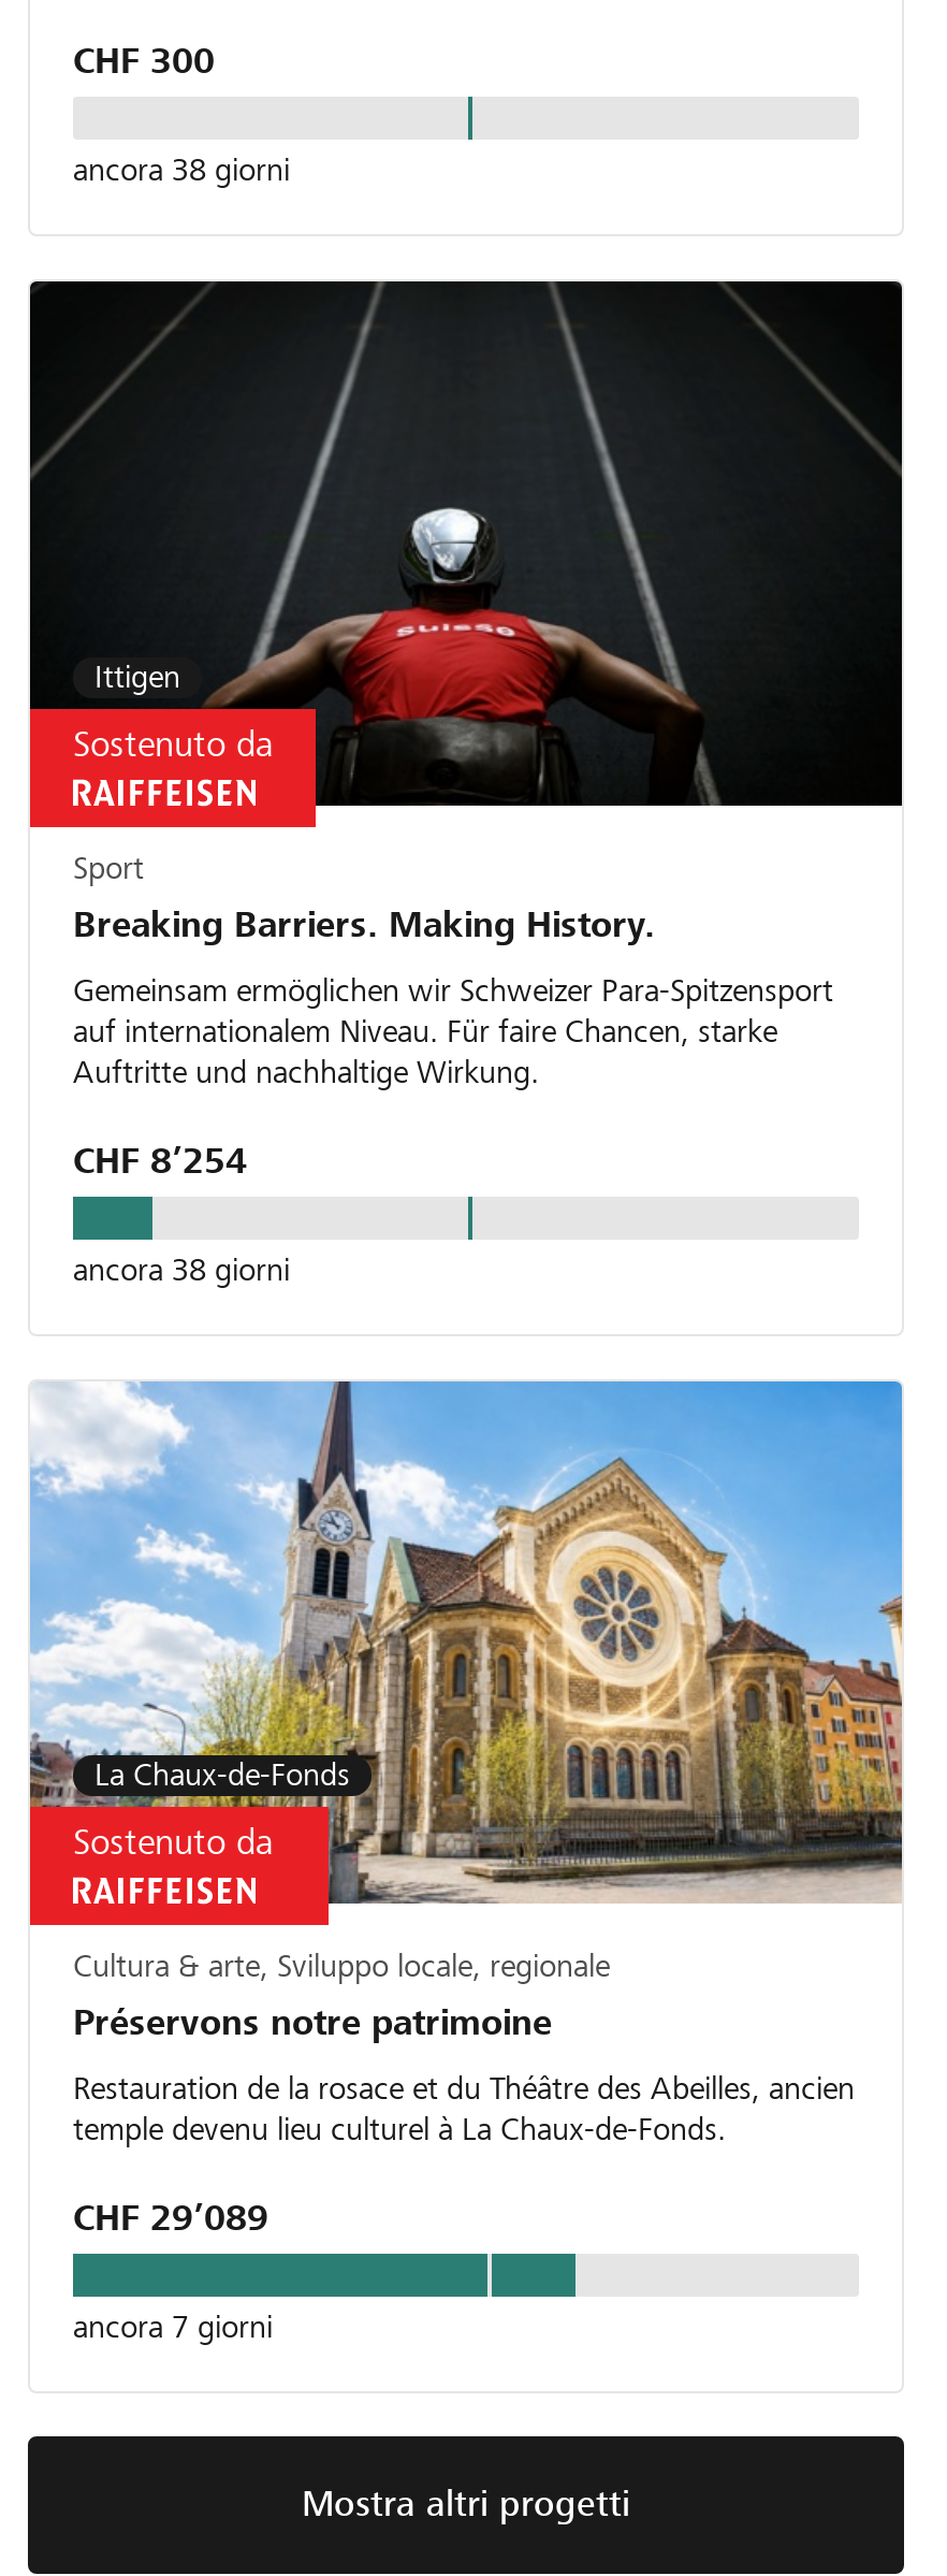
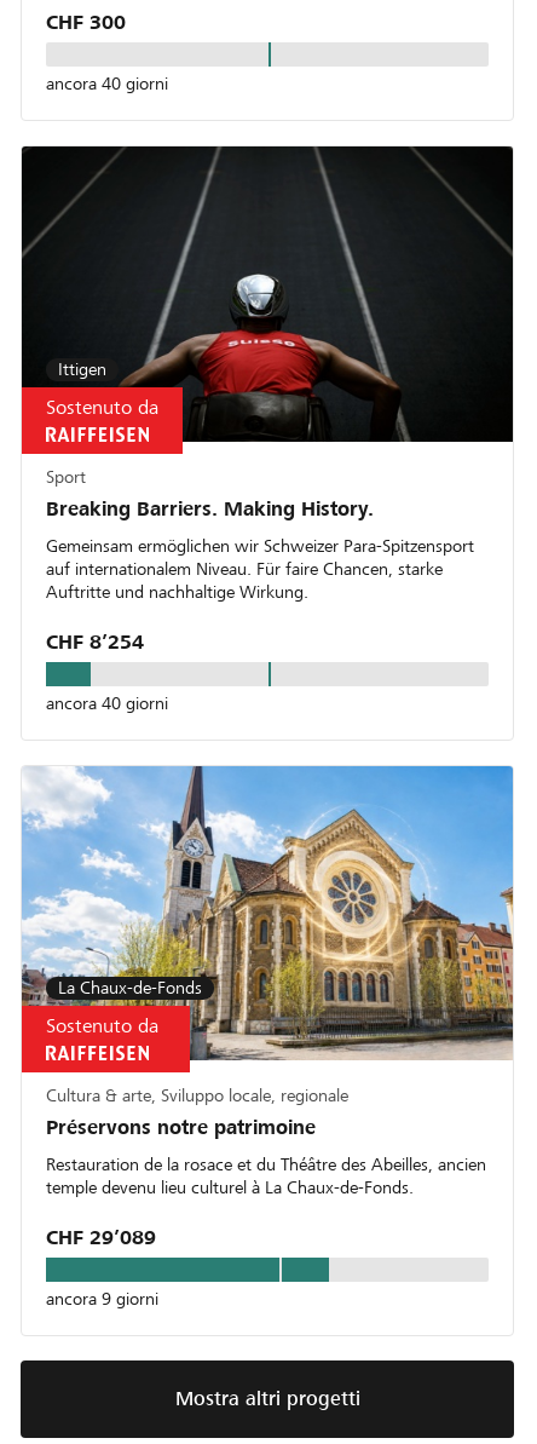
[73,152,290,187] ancora 38 giorni -> [46,74,168,93] ancora 40 giorni
[73,1251,290,1286] ancora 38 giorni -> [46,693,168,712] ancora 40 giorni
[73,2310,273,2344] ancora 7 giorni -> [46,1289,158,1309] ancora 9 giorni

